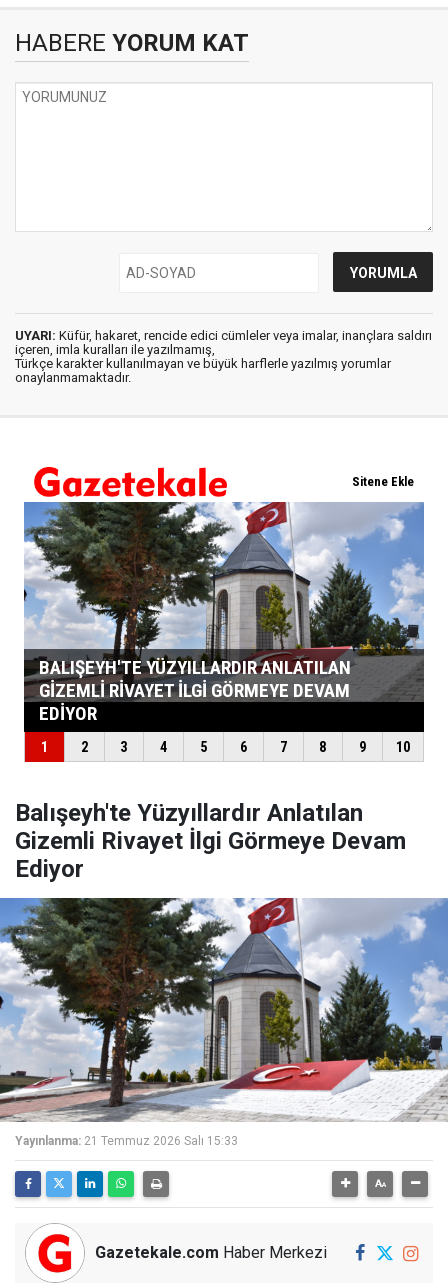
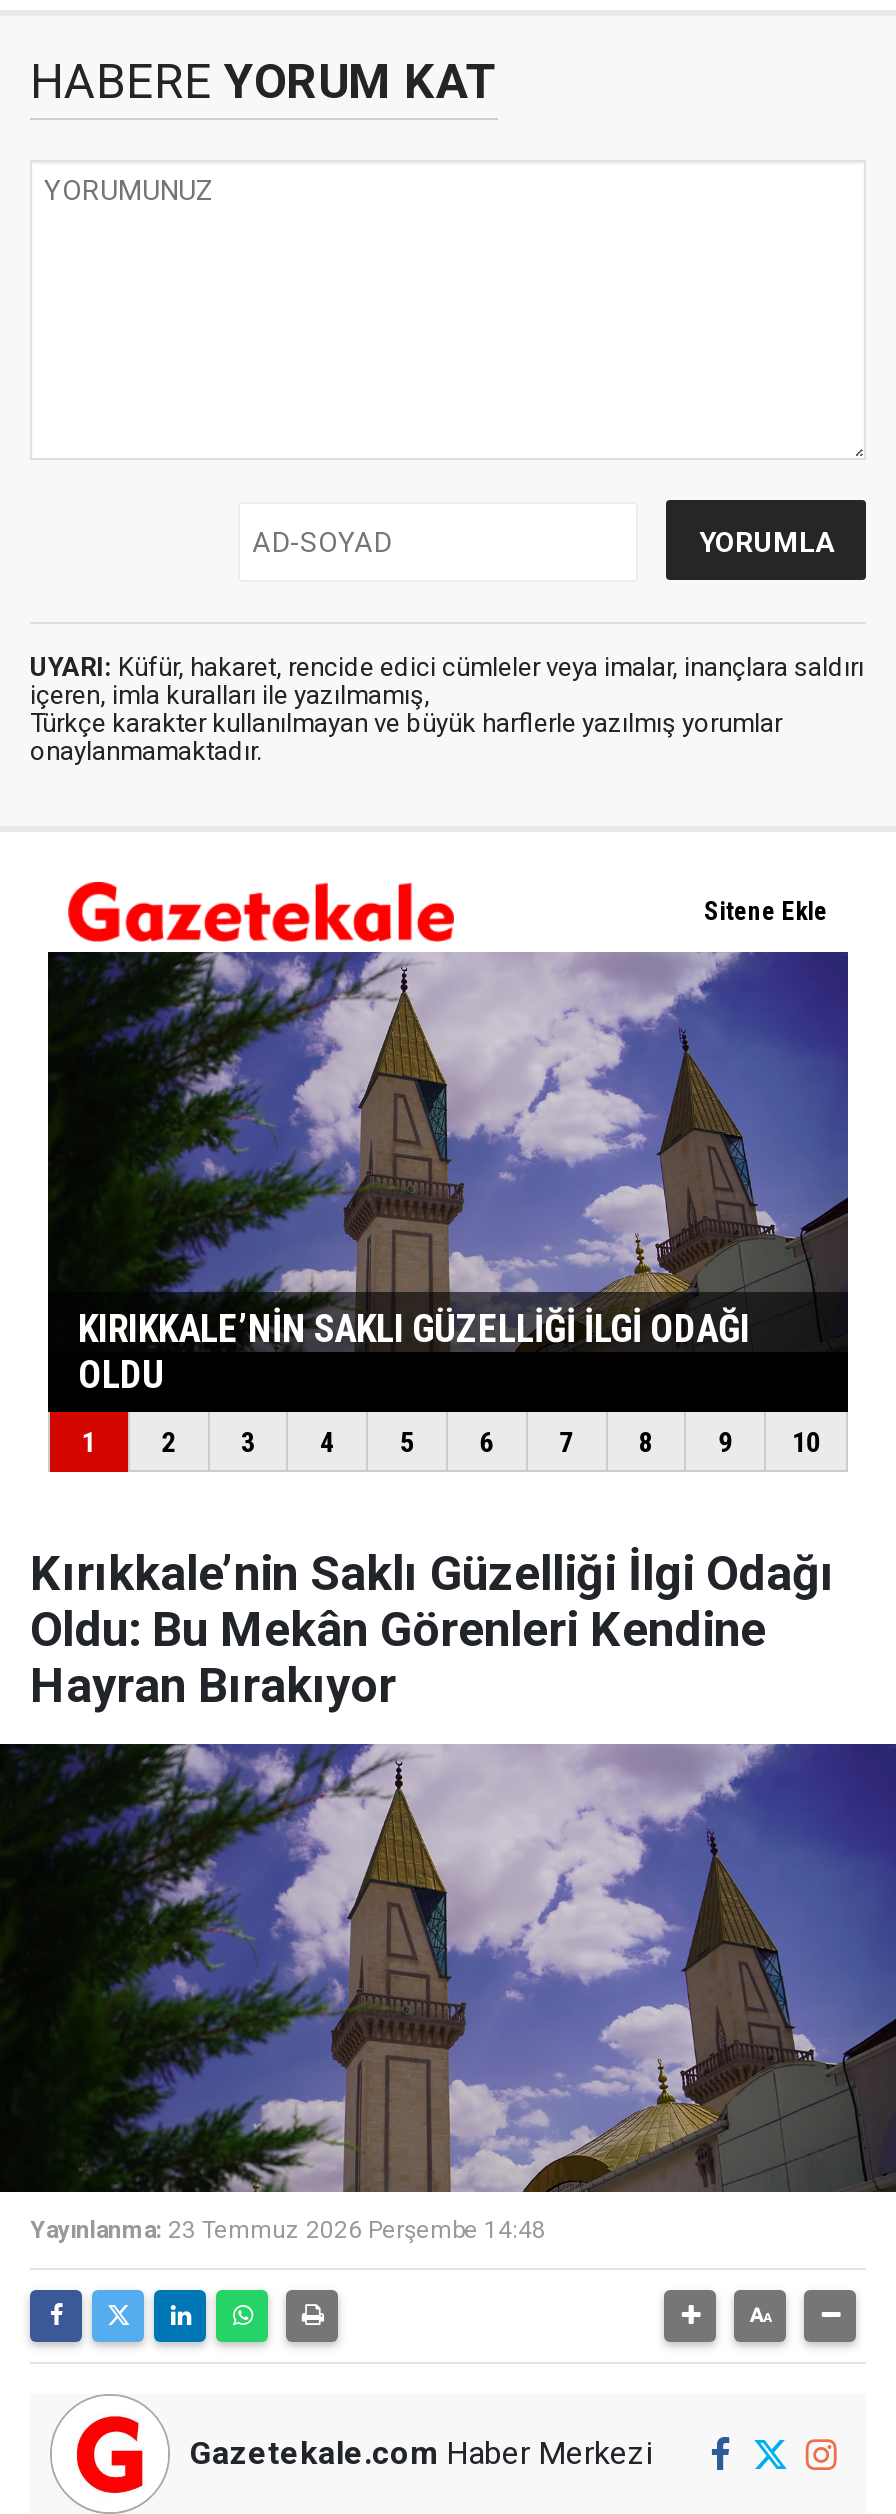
[23,501,424,721] [image] -> [46,950,850,1390] [image]
[15,799,406,883] Balışeyh'te Yüzyıllardır Anlatılan | Gizemli Rivayet İlgi Görmeye Devam | Ediyor -> [30,1546,834,1714] Kırıkkale’nin Saklı Güzelliği İlgi Odağı | Oldu: Bu Mekân Görenleri Kendine | Hayran Bırakıyor
[3,897,445,1148] [image] | Yayınlanma: 21 Temmuz 2026 Salı 15:33 -> [6,1742,890,2244] [image] | Yayınlanma: 23 Temmuz 2026 Perşembe 14:48

